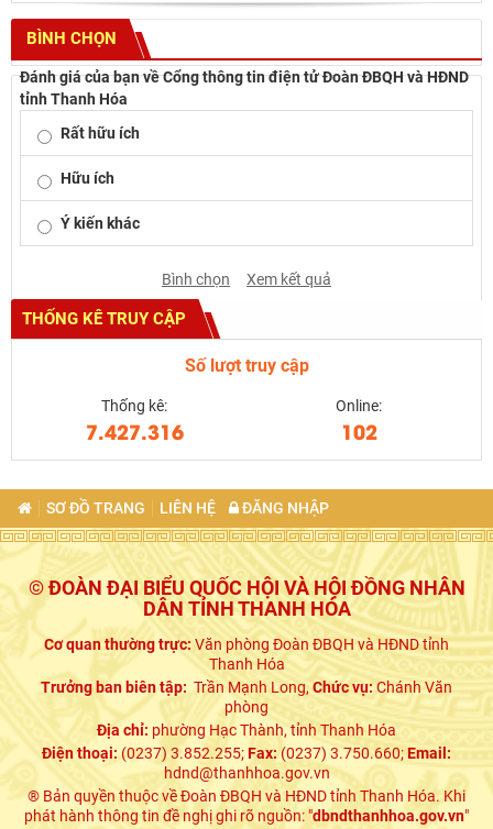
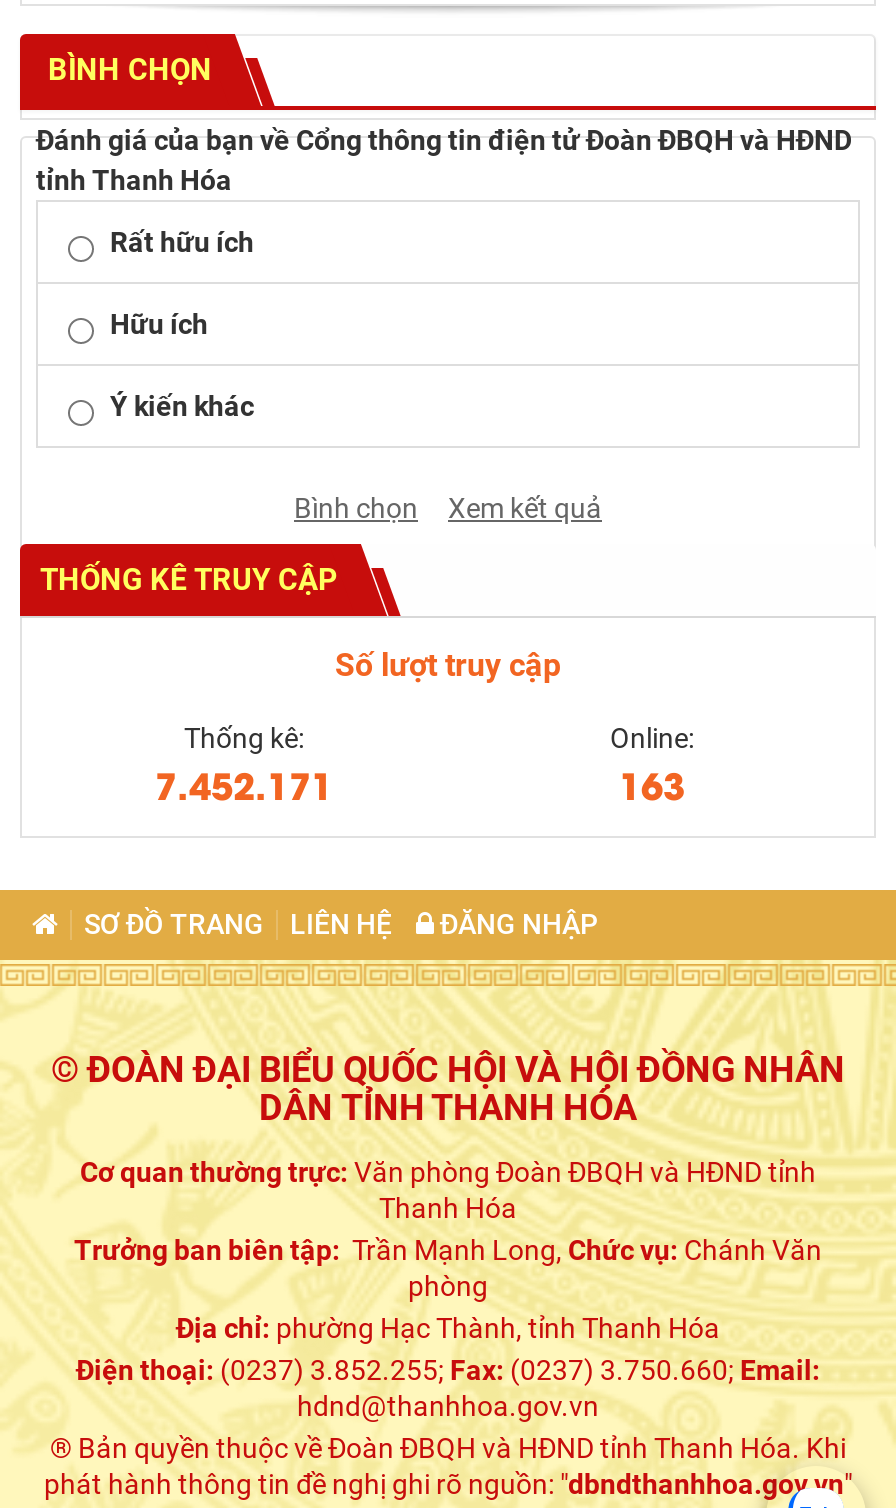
[85,416,183,446] 7.427.316 -> [155,756,333,810] 7.452.171
[341,416,377,446] 102 -> [619,756,685,810] 163

